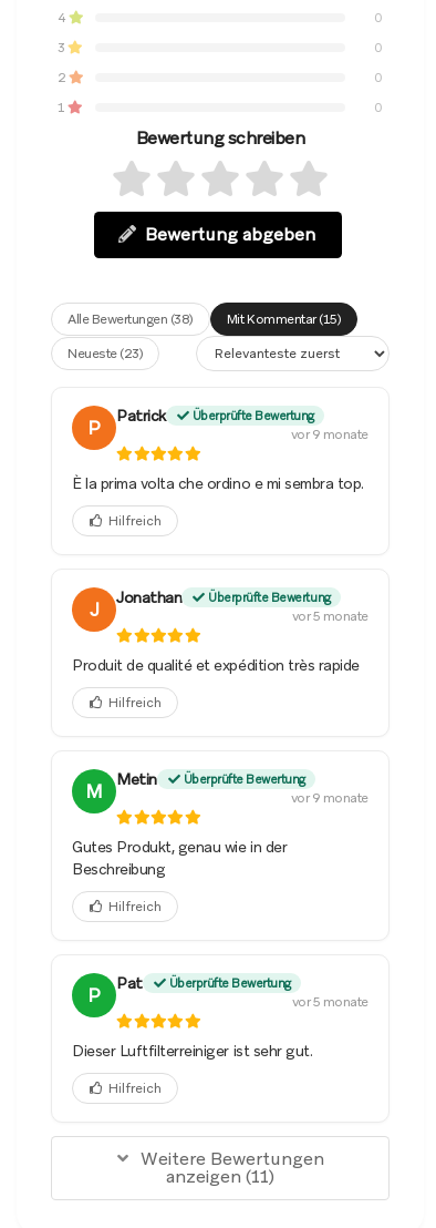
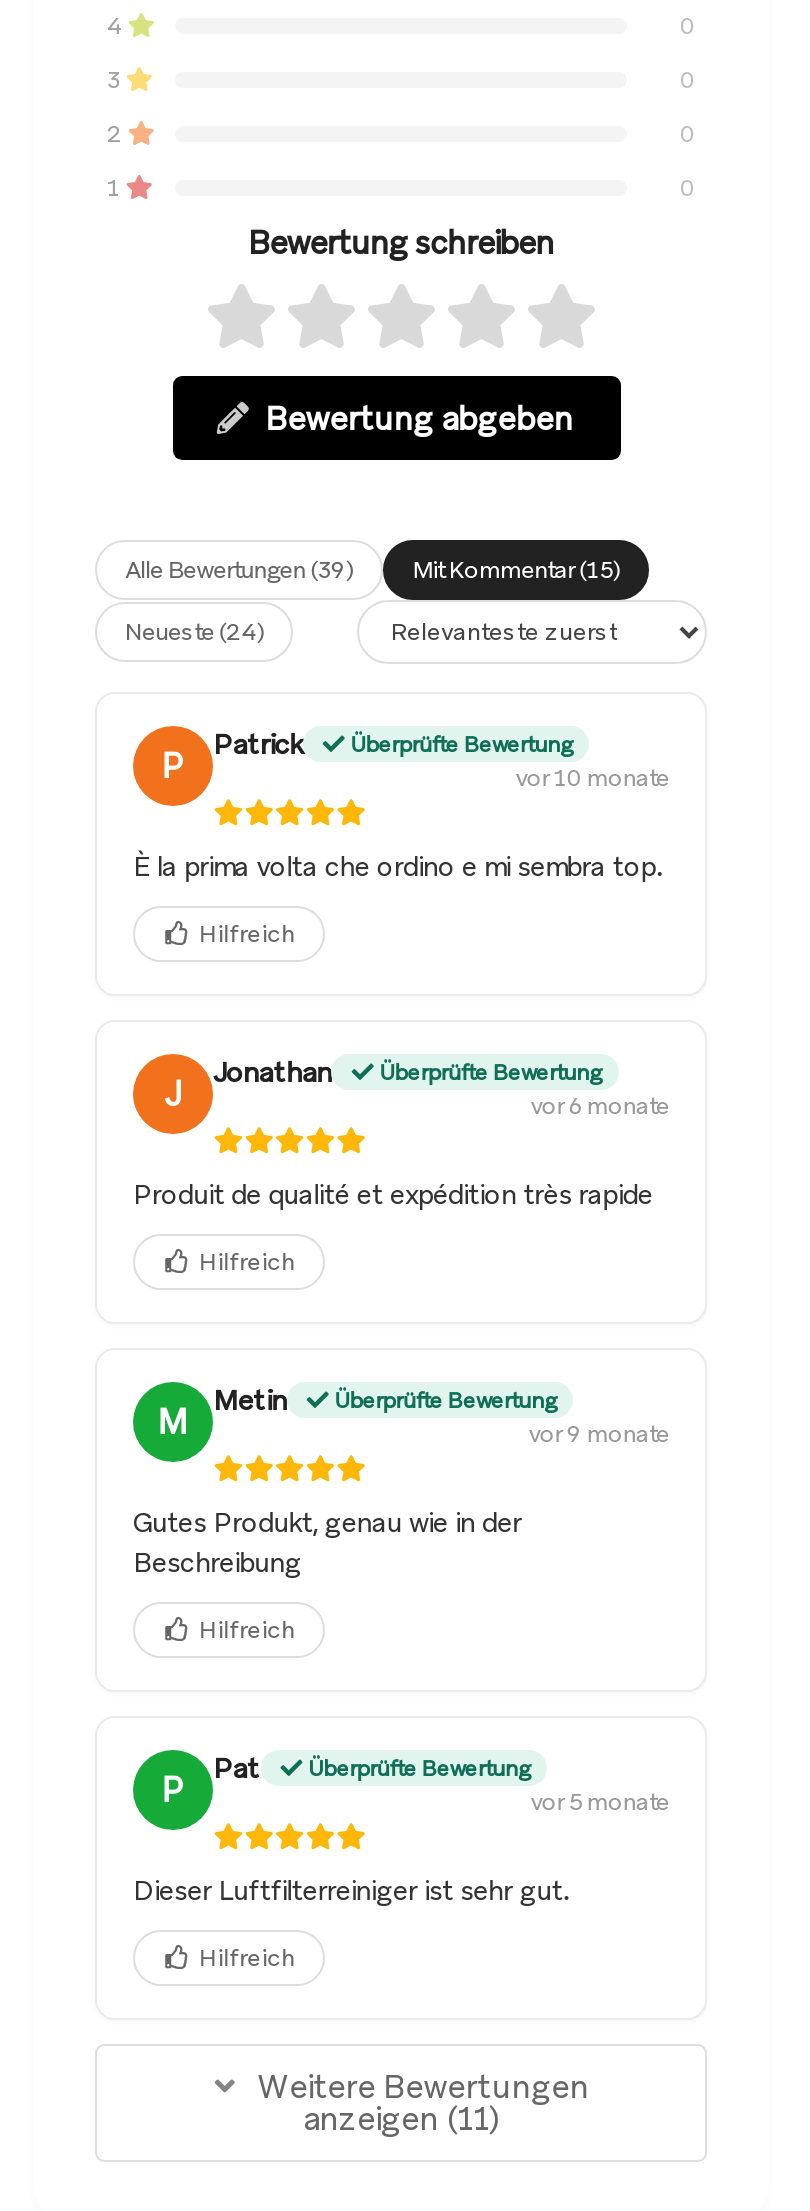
[68,310,194,328] Alle Bewertungen (38) -> [125,555,353,587] Alle Bewertungen (39)
[68,344,143,362] Neueste (23) -> [125,617,263,649] Neueste (24)
[291,425,368,443] vor 9 monate -> [515,763,669,795] vor 10 monate
[292,607,368,625] vor 5 monate -> [531,1091,669,1123] vor 6 monate

